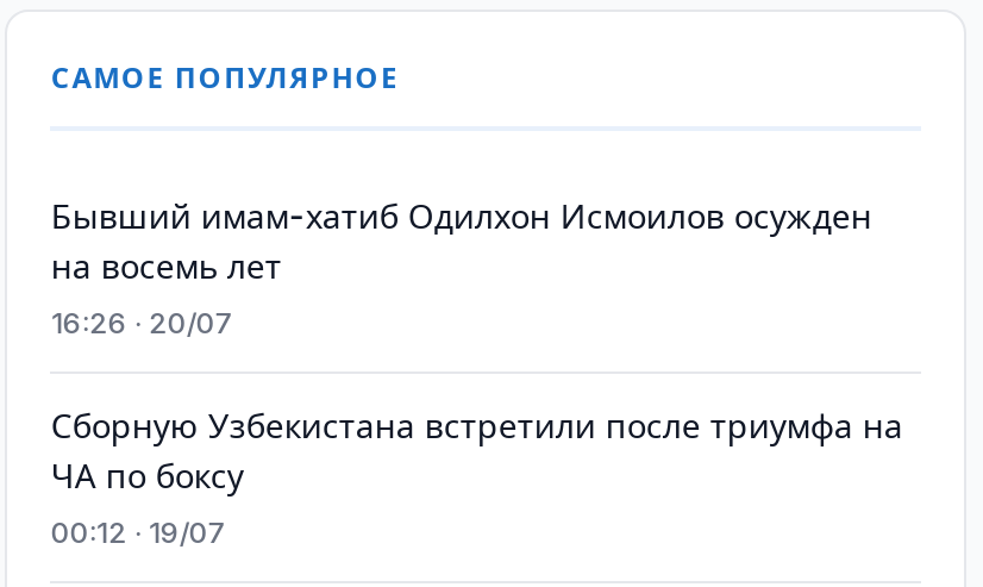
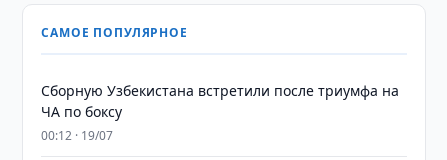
[51,195,872,341] Бывший имам-хатиб Одилхон Исмоилов осужден | на восемь лет | 16:26 · 20/07 -> none

